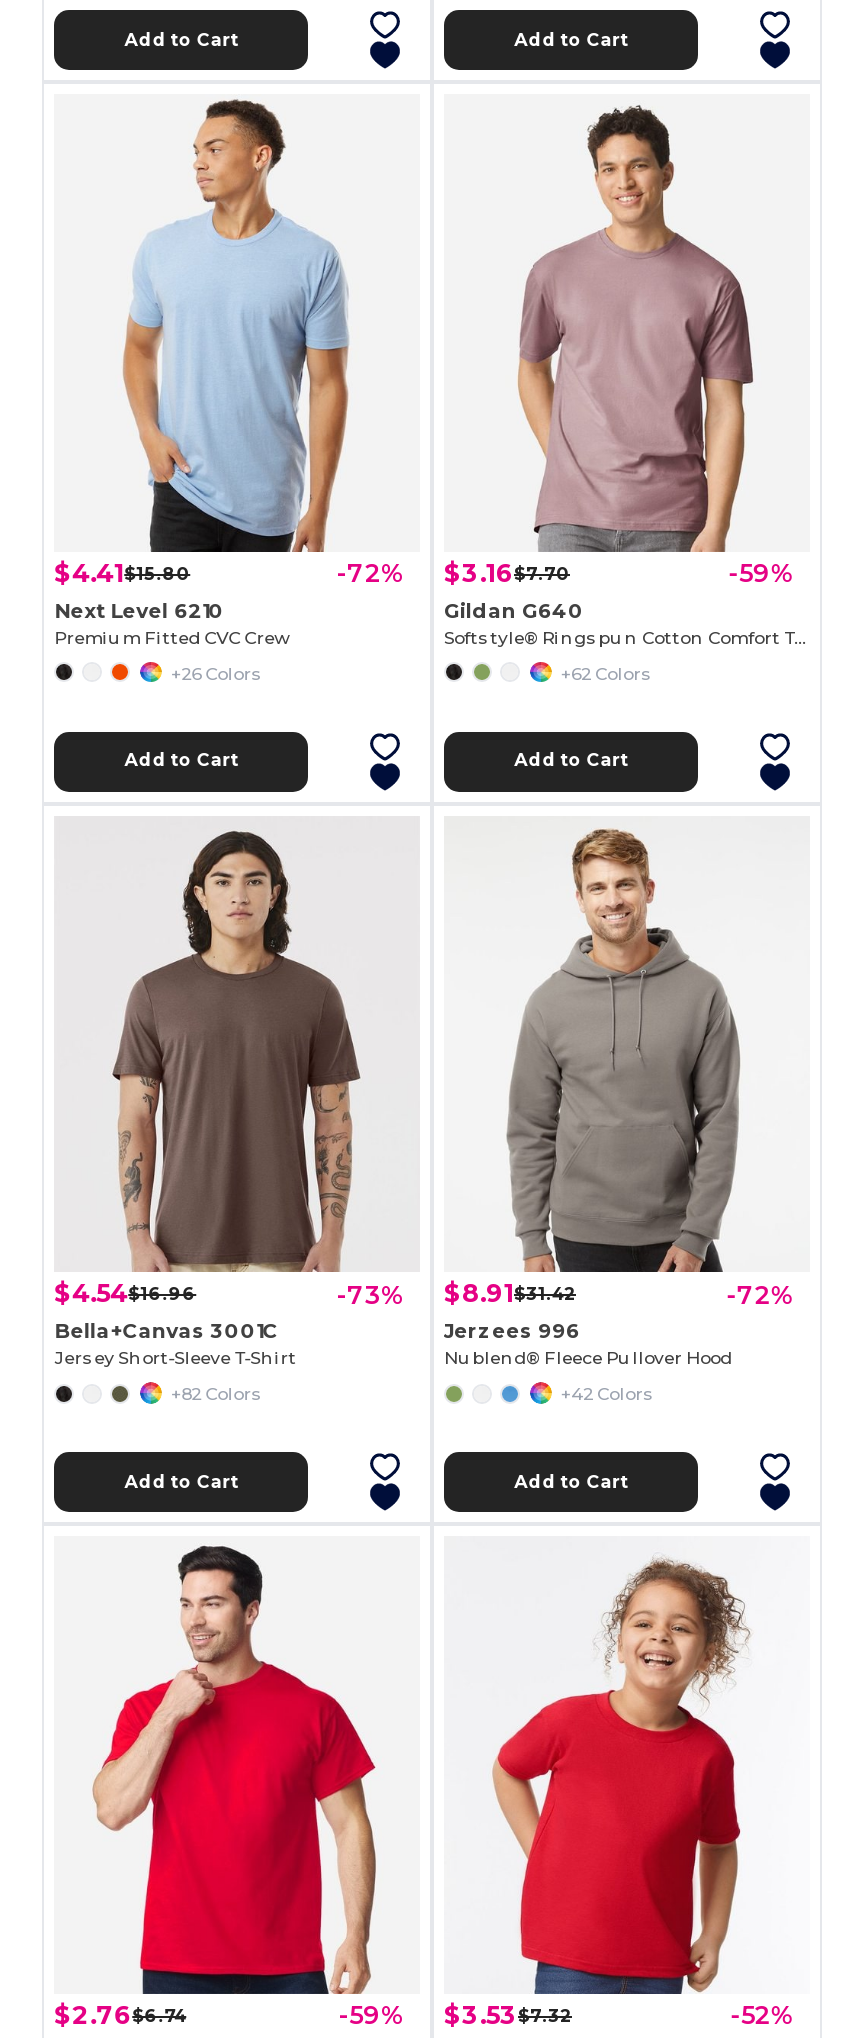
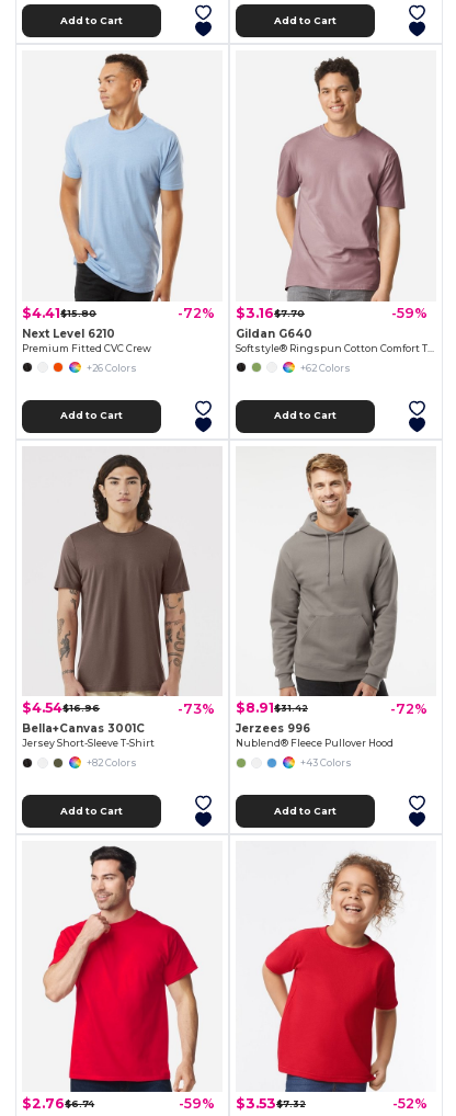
[561,1385,655,1405] +42 Colors -> [300,758,351,769] +43 Colors

